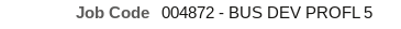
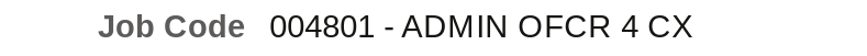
[76,4,373,21] Job Code 004872 - BUS DEV PROFL 5 -> [98,9,694,44] Job Code 004801 - ADMIN OFCR 4 CX

